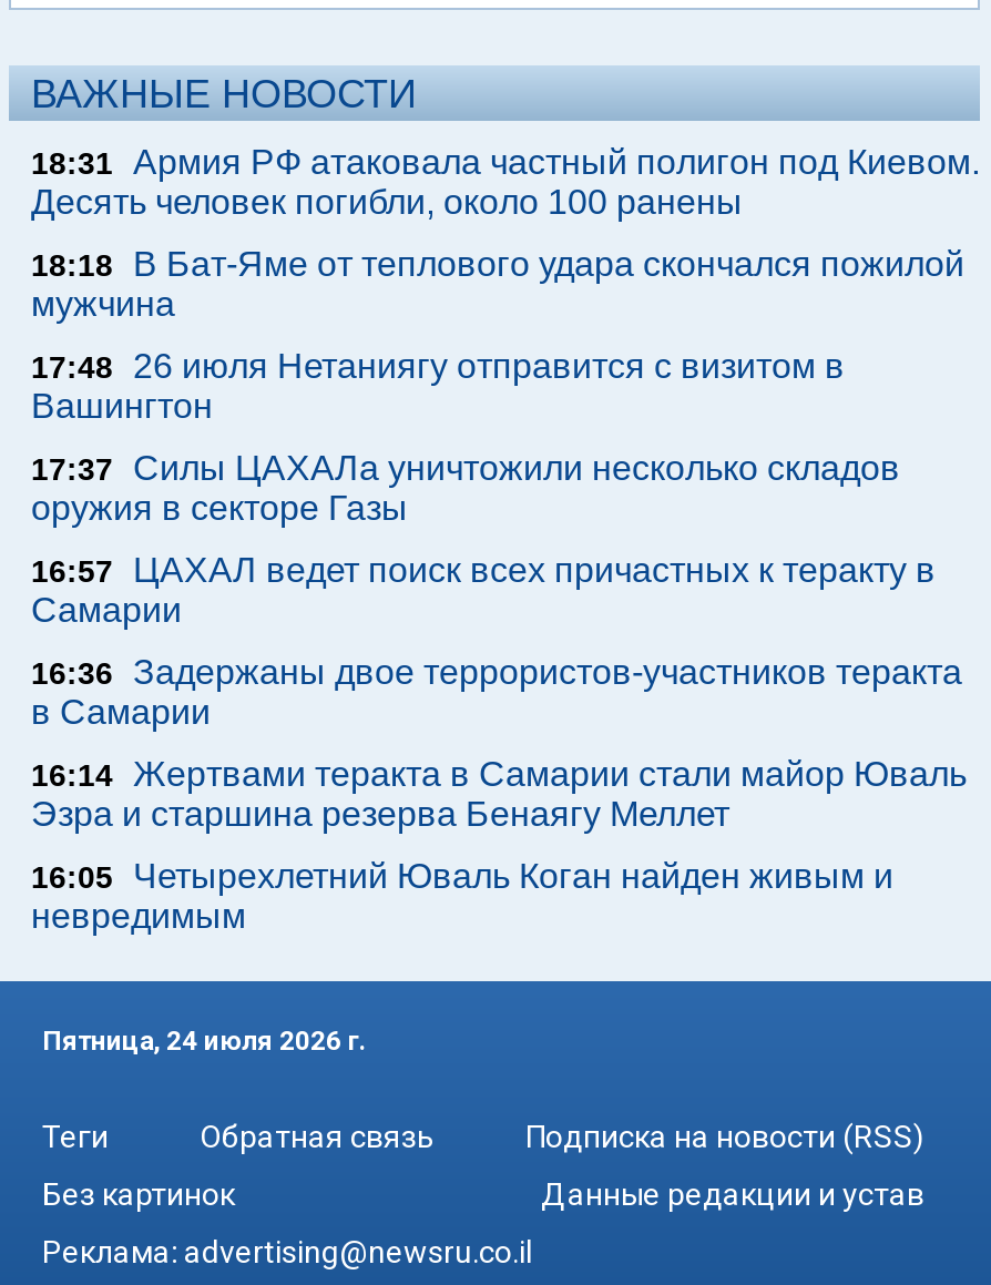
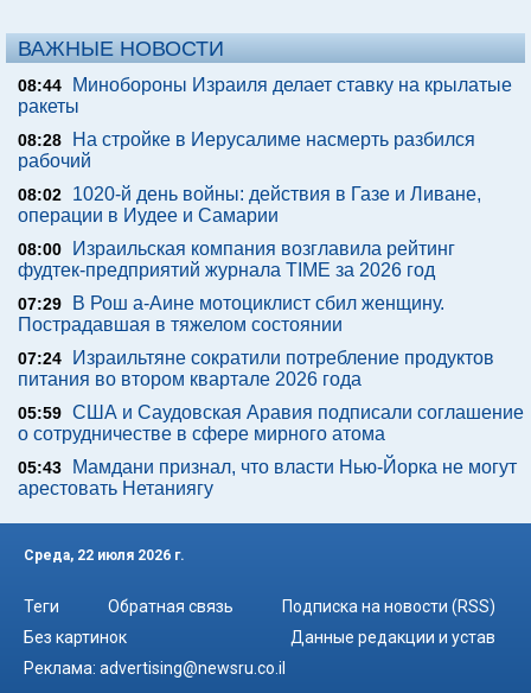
[31,143,980,220] 18:31 Армия РФ атаковала частный полигон под Киевом. | Десять человек погибли, около 100 ранены -> [18,75,512,117] 08:44 Минобороны Израиля делает ставку на крылатые | ракеты
[31,245,964,322] 18:18 В Бат-Яме от теплового удара скончался пожилой | мужчина -> [18,130,475,171] 08:28 На стройке в Иерусалиме насмерть разбился | рабочий
[31,347,845,424] 17:48 26 июля Нетаниягу отправится с визитом в | Вашингтон -> [18,184,481,226] 08:02 1020-й день войны: действия в Газе и Ливане, | операции в Иудее и Самарии
[31,449,900,526] 17:37 Силы ЦАХАЛа уничтожили несколько складов | оружия в секторе Газы -> [18,239,455,281] 08:00 Израильская компания возглавила рейтинг | фудтек-предприятий журнала TIME за 2026 год
[31,551,936,628] 16:57 ЦАХАЛ ведет поиск всех причастных к теракту в | Самарии -> [18,294,444,335] 07:29 В Рош а-Аине мотоциклист сбил женщину. | Пострадавшая в тяжелом состоянии
[31,653,962,730] 16:36 Задержаны двое террористов-участников теракта | в Самарии -> [18,348,494,390] 07:24 Израильтяне сократили потребление продуктов | питания во втором квартале 2026 года
[31,755,967,832] 16:14 Жертвами теракта в Самарии стали майор Юваль | Эзра и старшина резерва Бенаягу Меллет -> [18,403,524,444] 05:59 США и Саудовская Аравия подписали соглашение | о сотрудничестве в сфере мирного атома
[31,857,893,934] 16:05 Четырехлетний Юваль Коган найден живым и | невредимым -> [18,457,517,499] 05:43 Мамдани признал, что власти Нью-Йорка не могут | арестовать Нетаниягу
[42,1025,368,1056] Пятница, 24 июля 2026 г. -> [24,548,185,564] Среда, 22 июля 2026 г.

